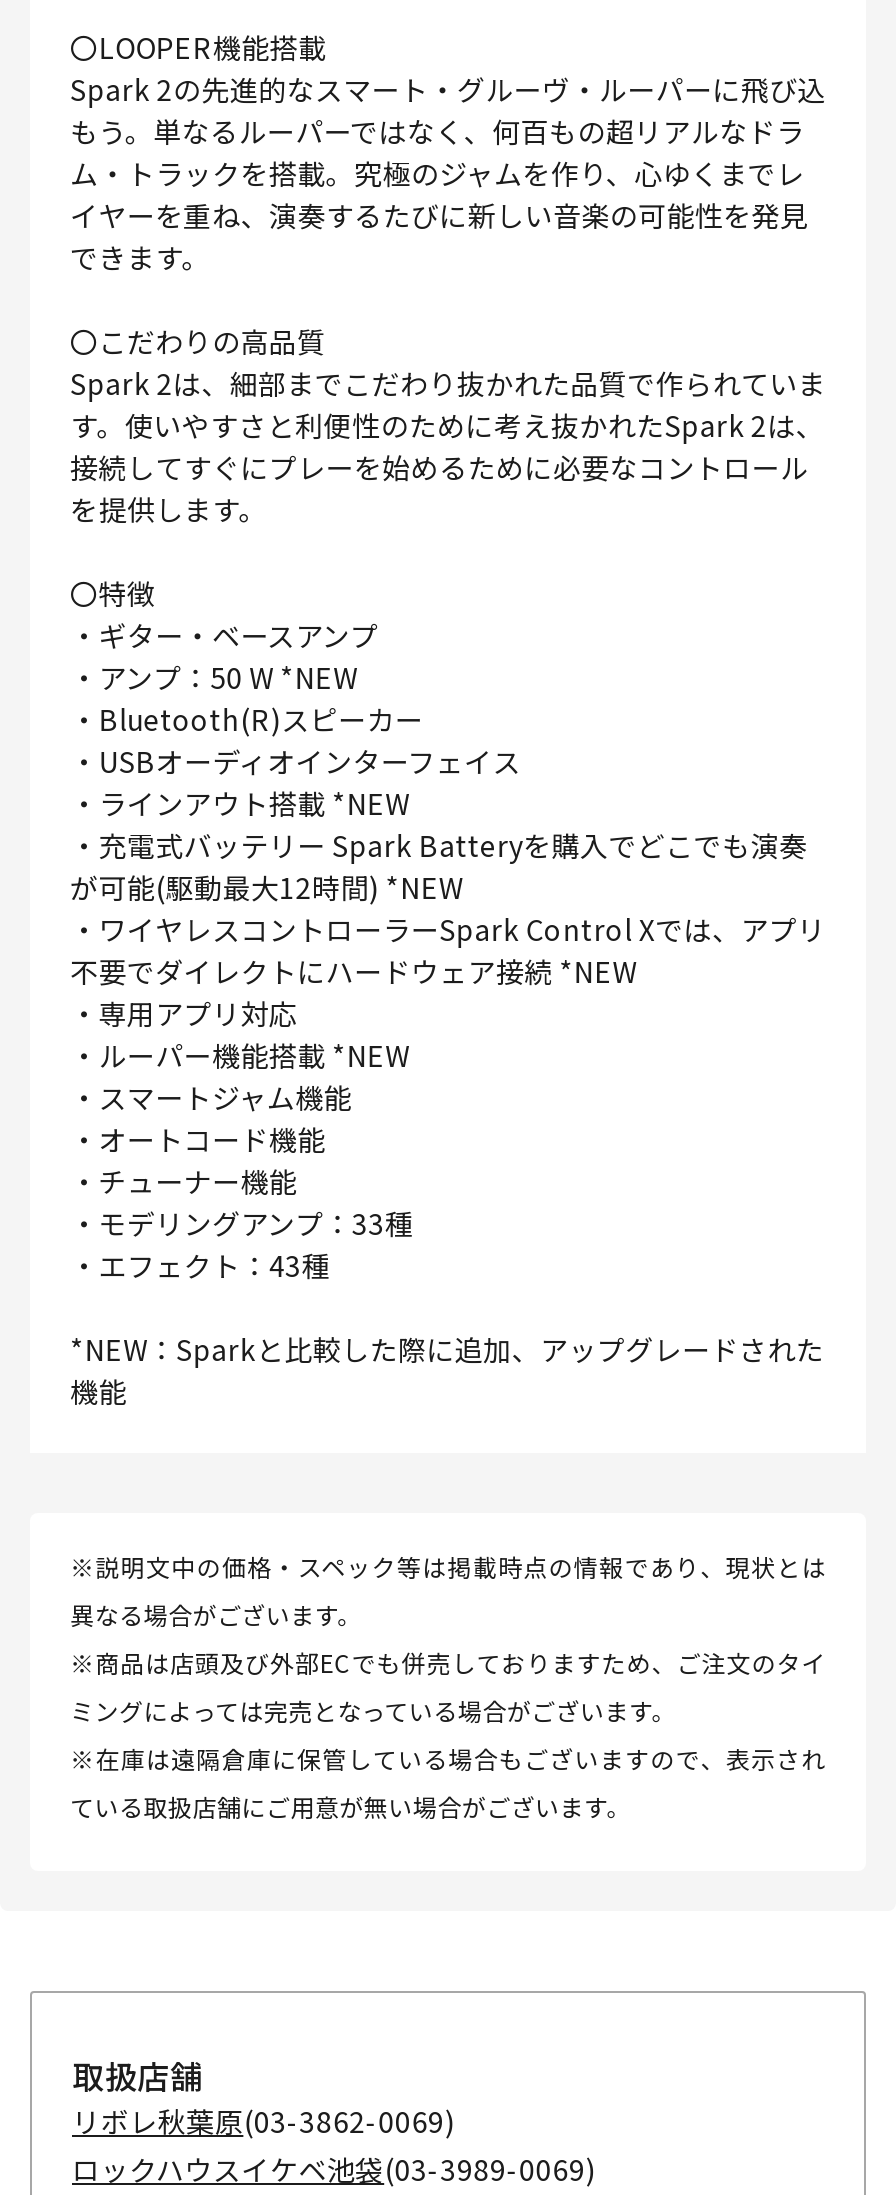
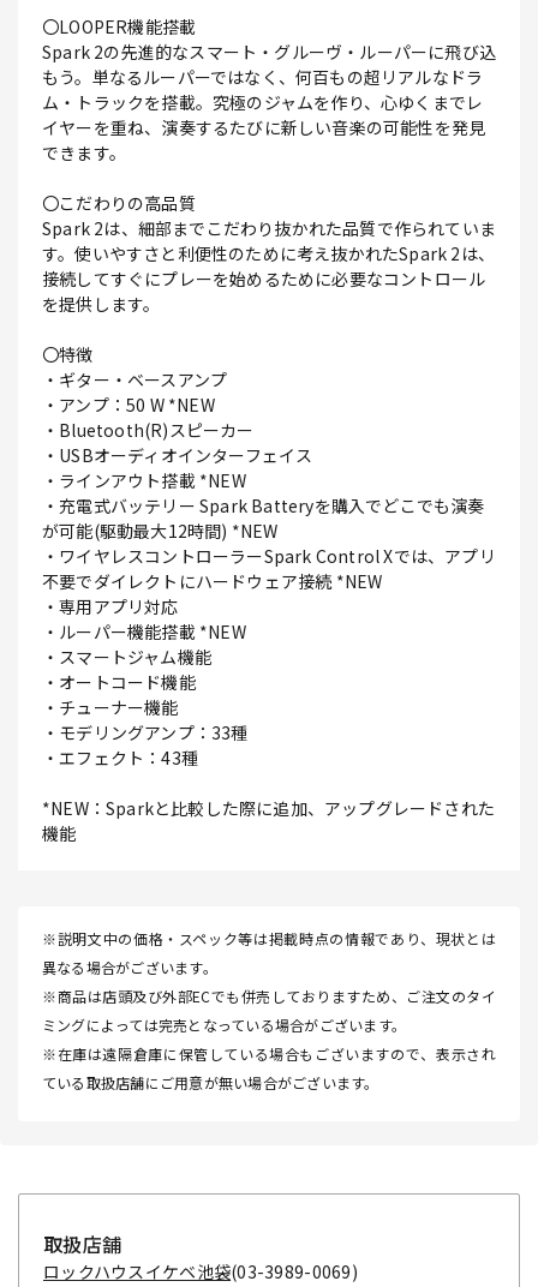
[72,2101,455,2141] リボレ秋葉原(03-3862-0069) -> none

